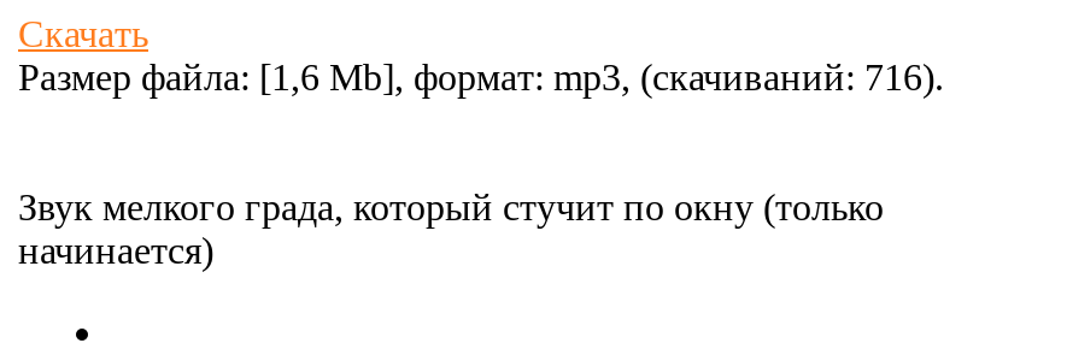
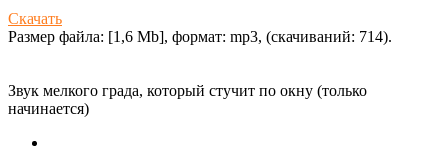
[18,56,944,97] Размер файла: [1,6 Mb], формат: mp3, (cкачиваний: 716). -> [8,28,392,45] Размер файла: [1,6 Mb], формат: mp3, (cкачиваний: 714).

